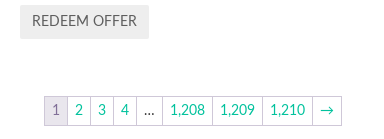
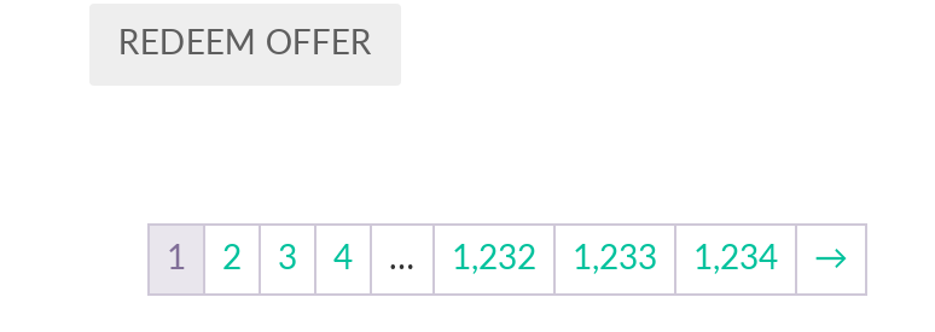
[170,104,205,118] 1,208 -> [452,242,536,276] 1,232
[220,104,255,118] 1,209 -> [573,242,657,276] 1,233
[270,104,305,118] 1,210 -> [693,242,778,276] 1,234

